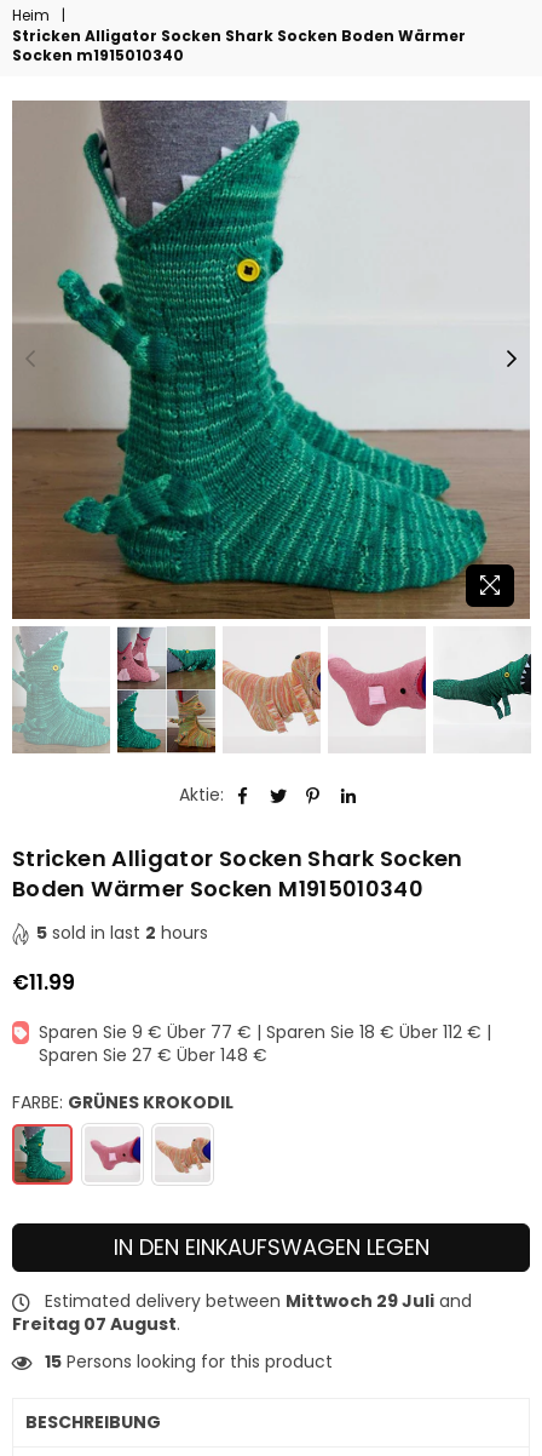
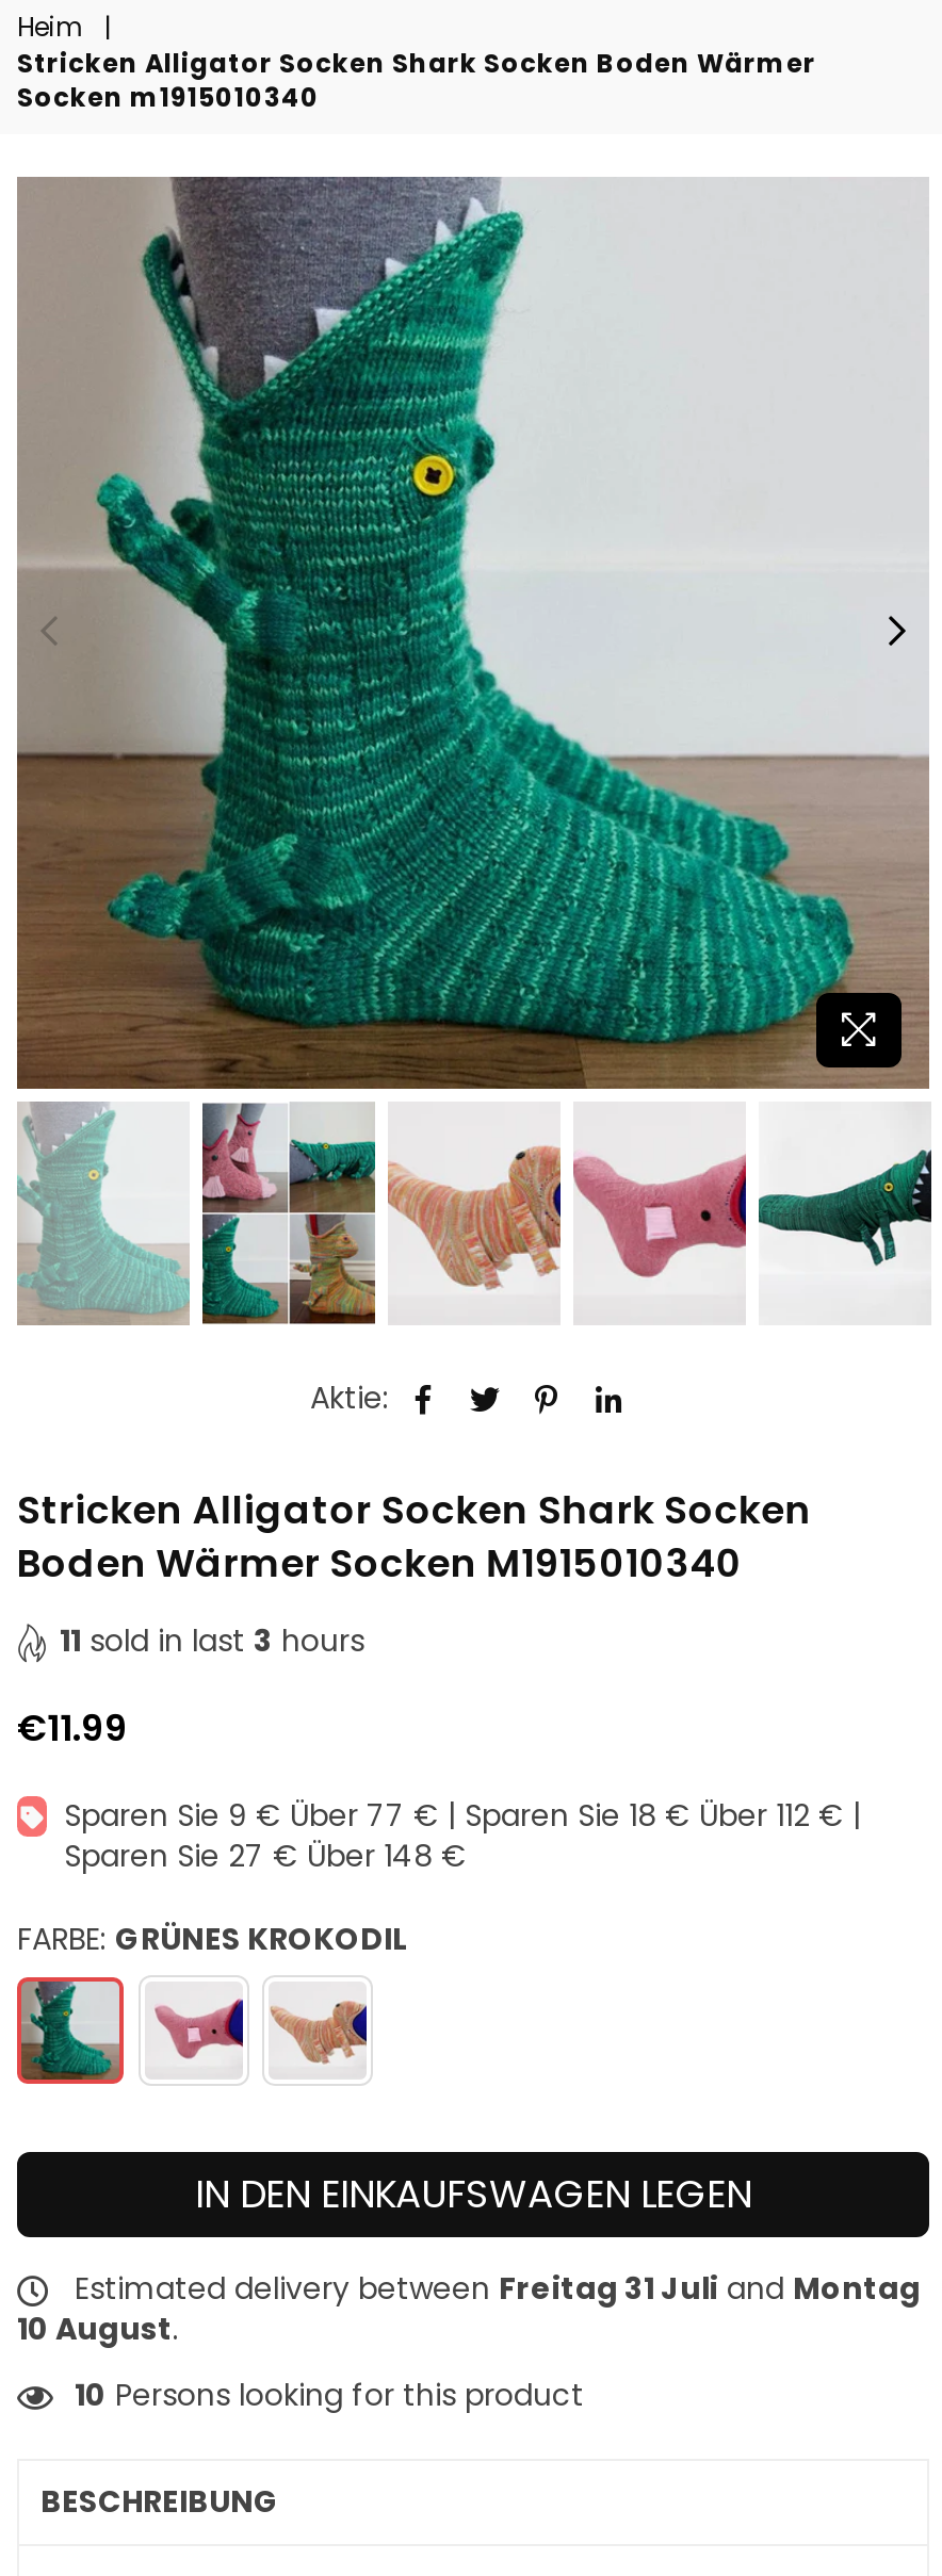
[36,921,208,945] 5 sold in last 2 hours -> [60,1620,364,1663] 11 sold in last 3 hours
[12,1289,472,1337] Estimated delivery between Mittwoch 29 Juli and | Freitag 07 August. -> [17,2268,921,2351] Estimated delivery between Freitag 31 Juli and Montag | 10 August.
[45,1350,333,1374] 15 Persons looking for this product -> [75,2375,584,2417] 10 Persons looking for this product

